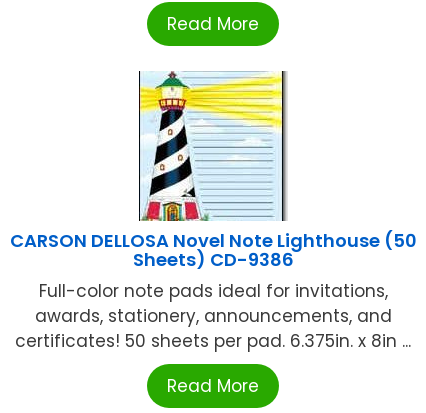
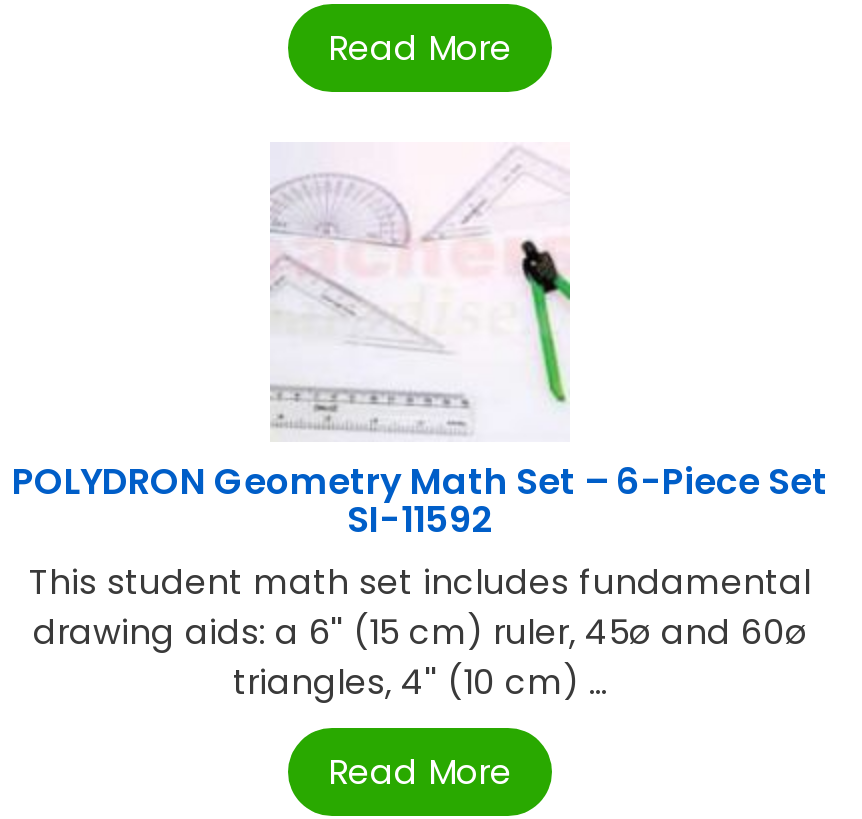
[9,70,416,353] [image] | CARSON DELLOSA Novel Note Lighthouse (50 | Sheets) CD-9386 | Full-color note pads ideal for invitations, | awards, stationery, announcements, and | certificates! 50 sheets per pad. 6.375in. x 8in ... -> [12,142,828,705] [image] | POLYDRON Geometry Math Set – 6-Piece Set | SI-11592 | This student math set includes fundamental | drawing aids: a 6'' (15 cm) ruler, 45ø and 60ø | triangles, 4'' (10 cm) ...

